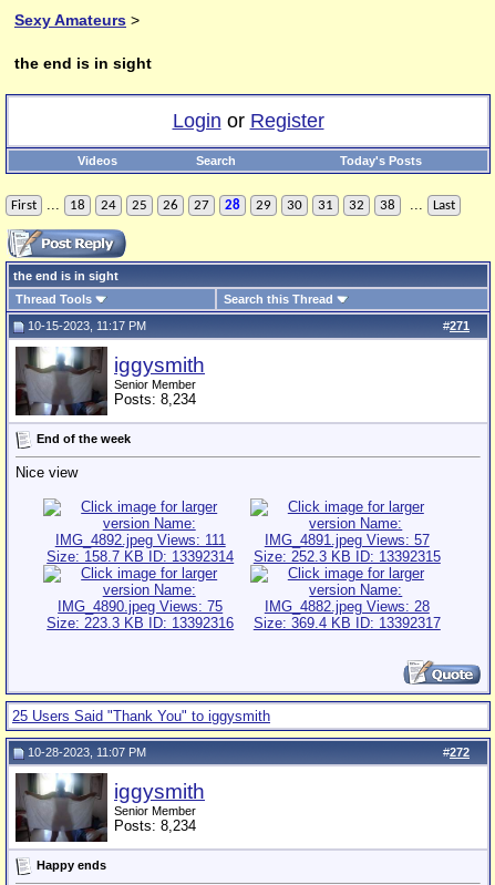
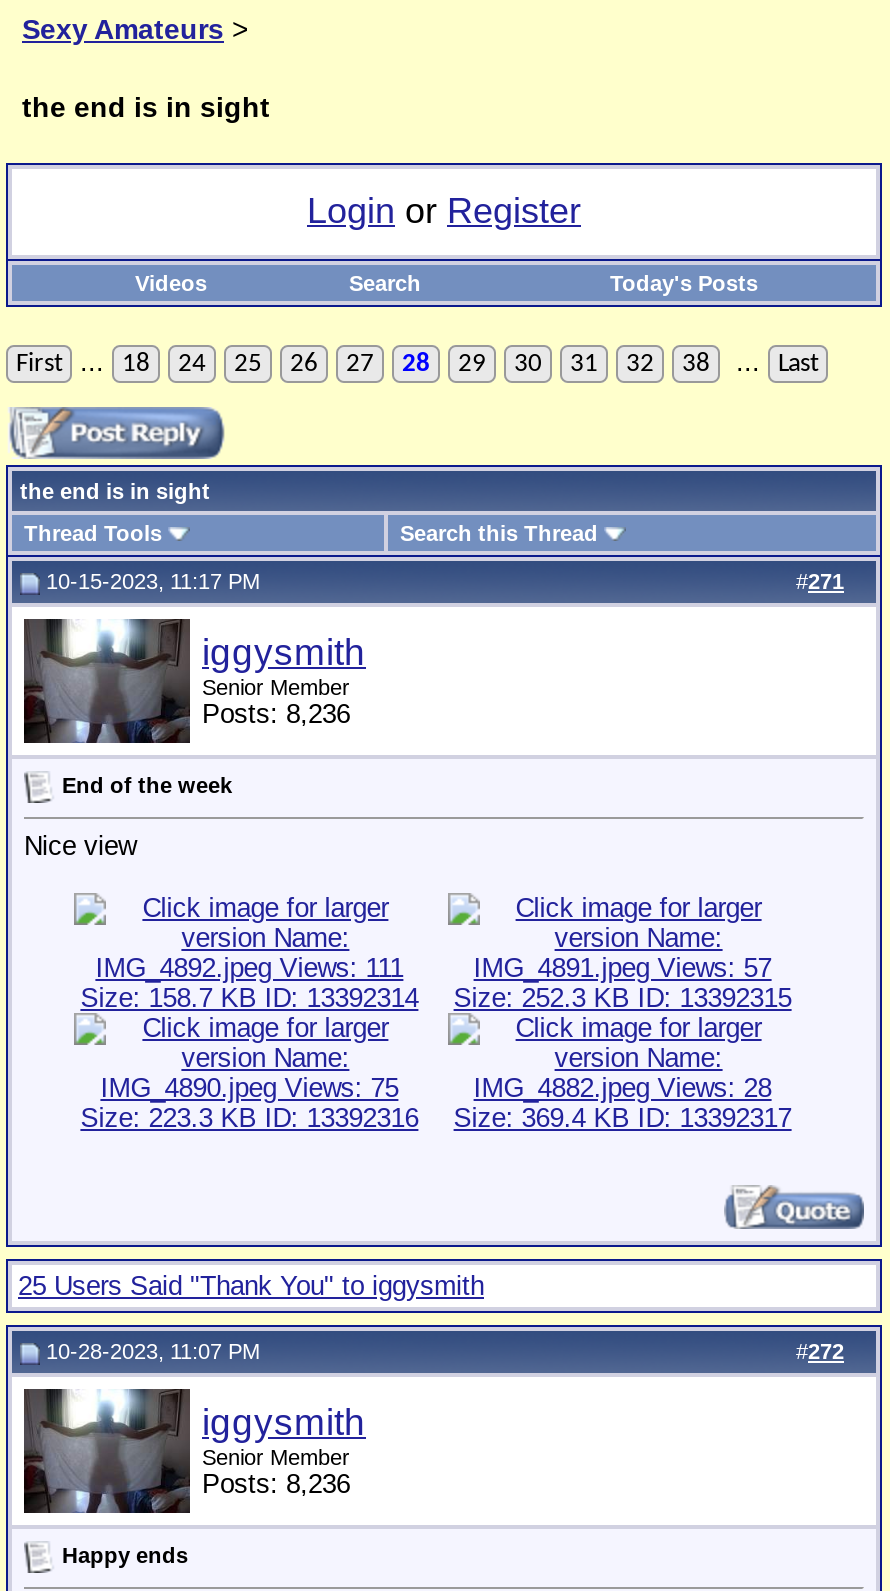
[114,391,196,408] Posts: 8,234 -> [202,699,350,729] Posts: 8,236
[114,817,196,834] Posts: 8,234 -> [202,1469,350,1499] Posts: 8,236

